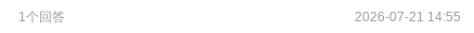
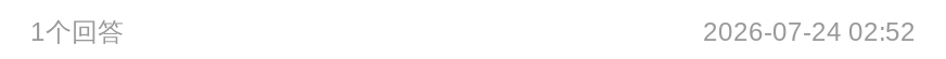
[355,10,461,24] 2026-07-21 14:55 -> [703,17,916,47] 2026-07-24 02:52

